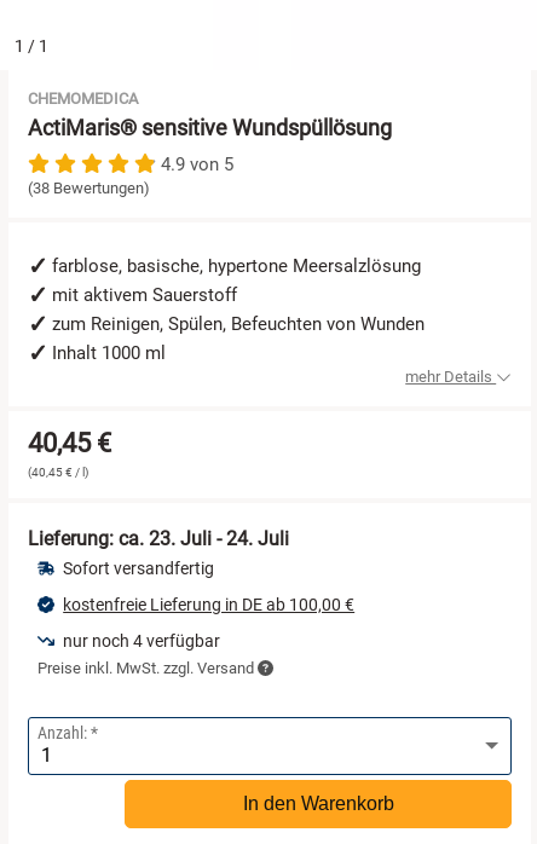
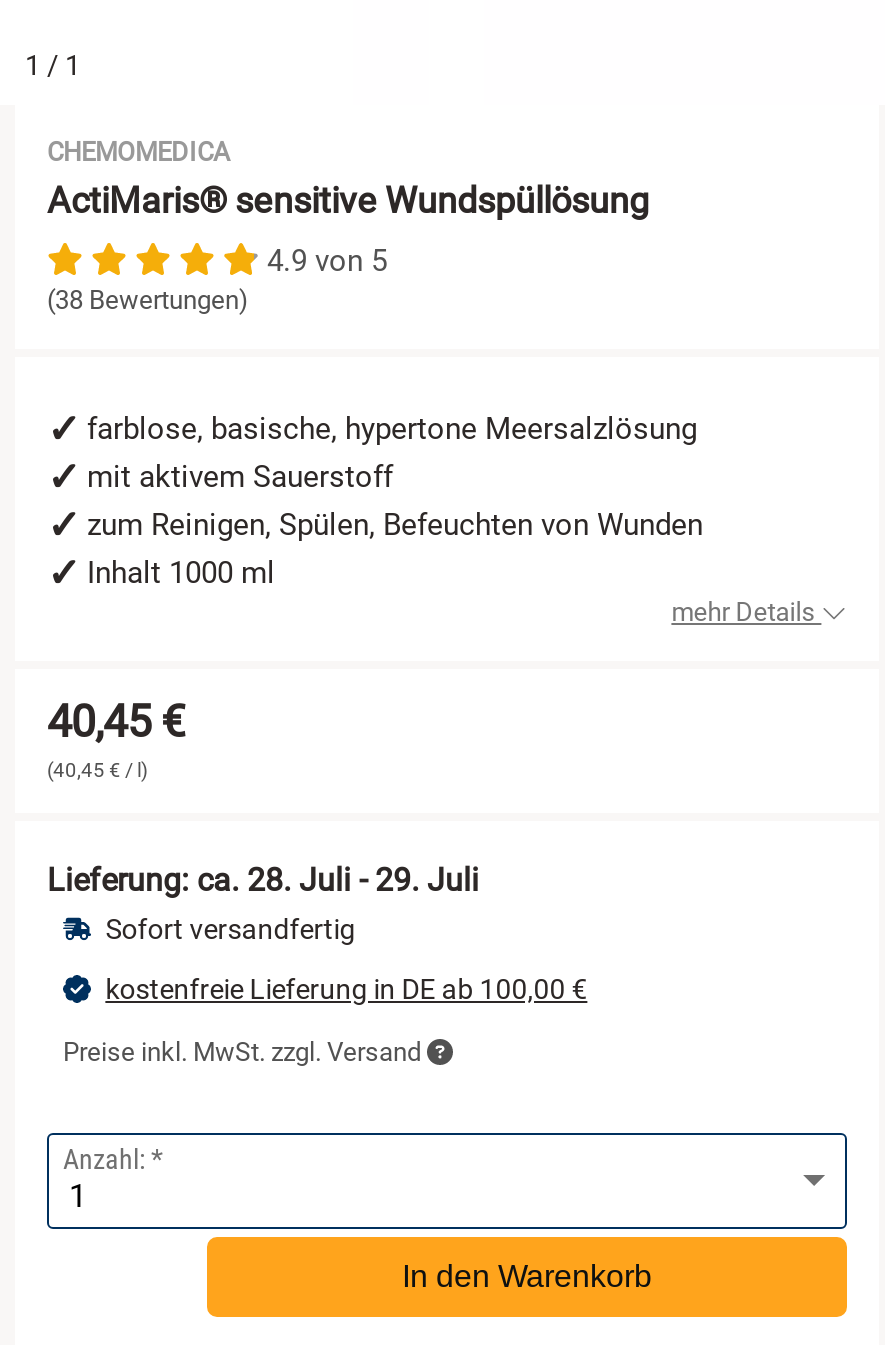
[28,528,289,551] Lieferung: ca. 23. Juli - 24. Juli -> [47,862,479,900] Lieferung: ca. 28. Juli - 29. Juli
[60,632,220,651] nur noch 4 verfügbar -> none

